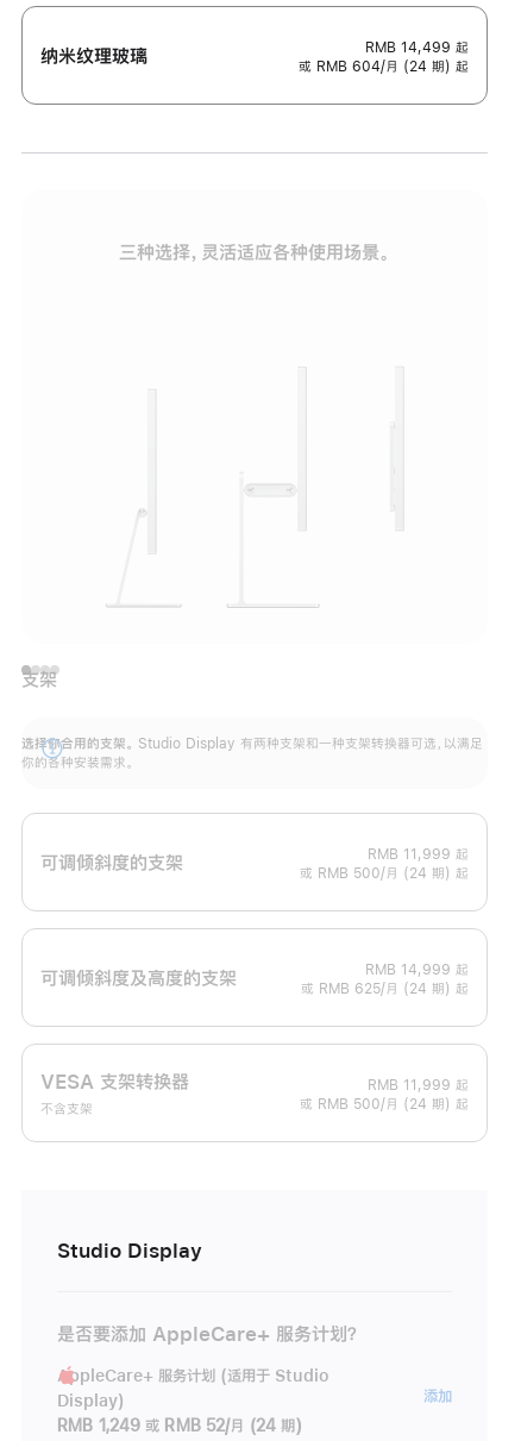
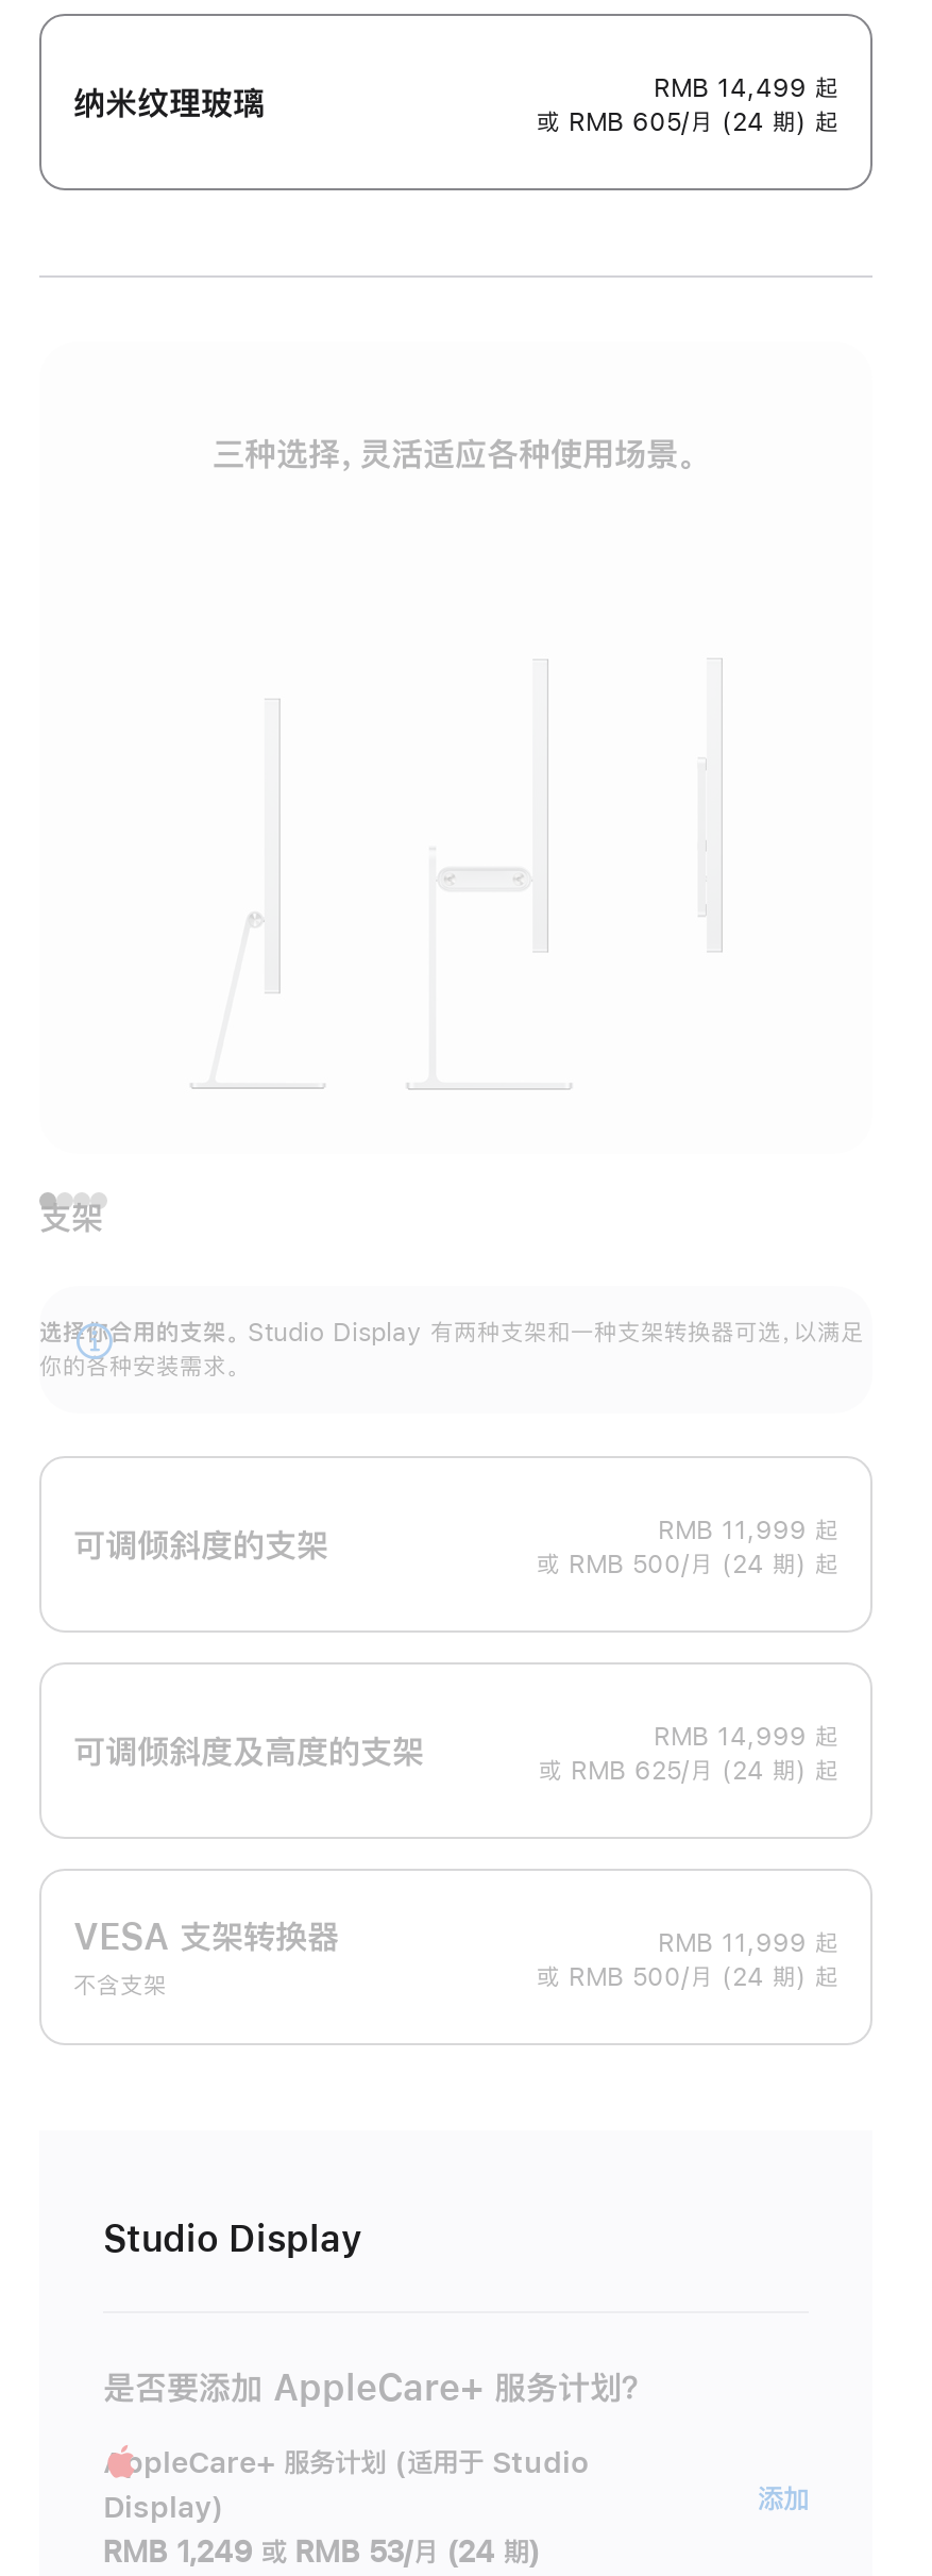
[299,60,469,74] 或 RMB 604/月 (24 期) 起 -> [537,110,838,136] 或 RMB 605/月 (24 期) 起
[57,1418,302,1434] RMB 1,249 或 RMB 52/月 (24 期) -> [103,2537,540,2567] RMB 1,249 或 RMB 53/月 (24 期)

